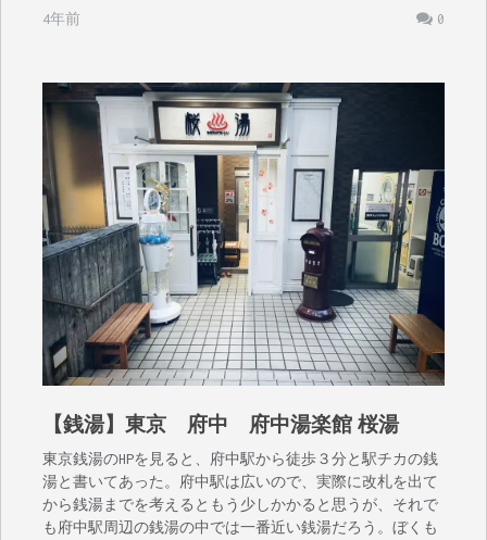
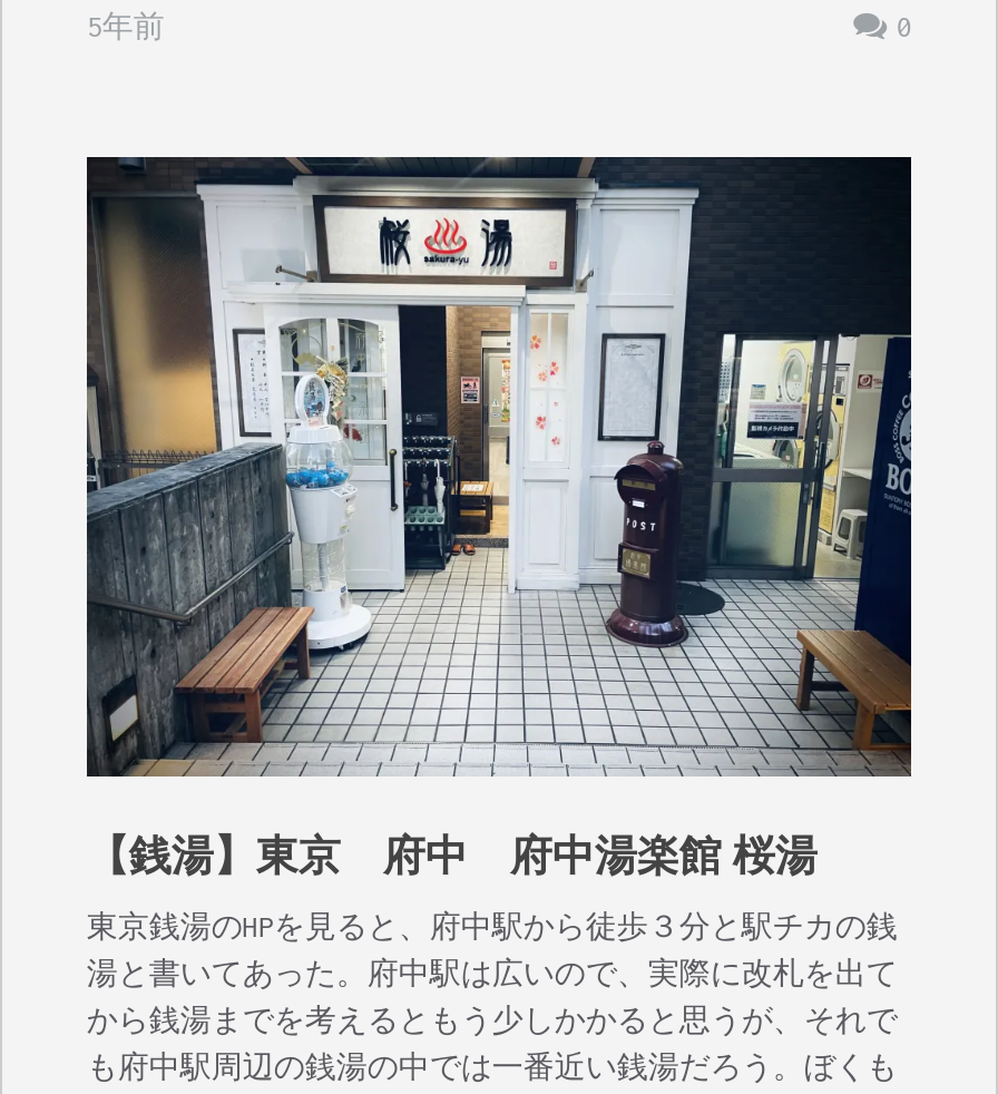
[42,11,80,28] 4年前 -> [86,11,164,44] 5年前

